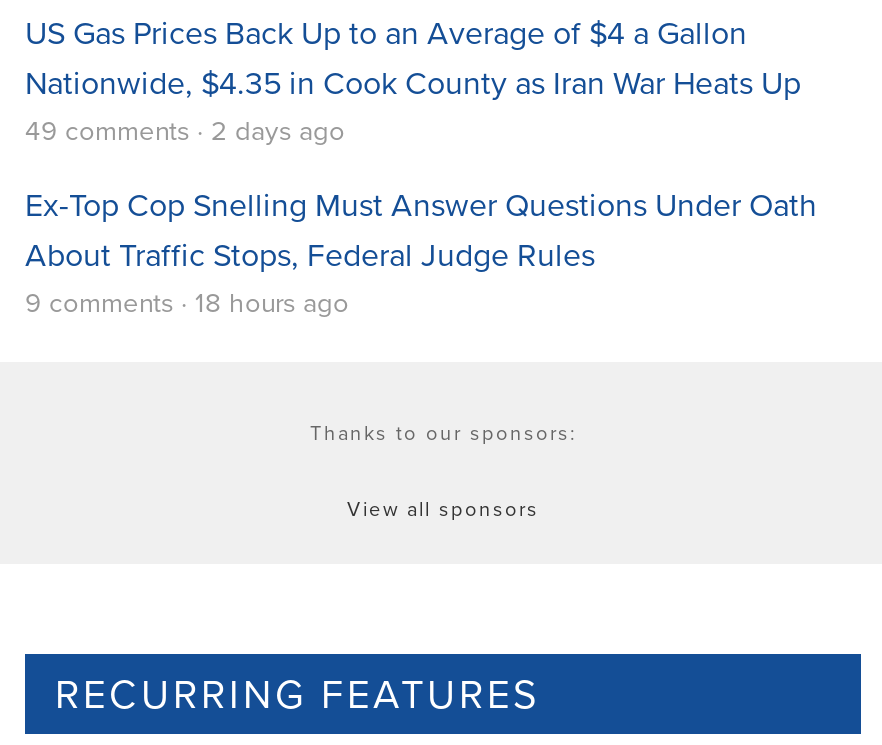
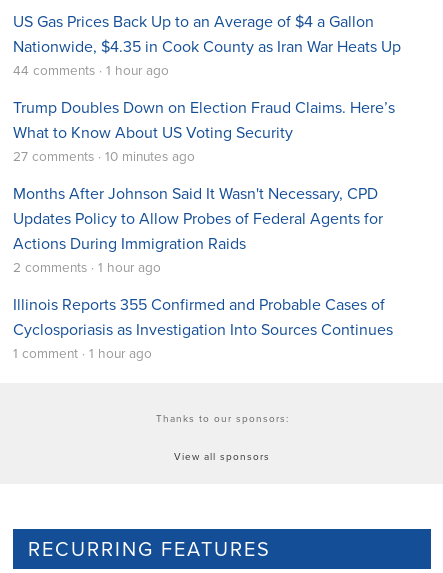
[25,111,817,321] 49 comments · 2 days ago | Ex-Top Cop Snelling Must Answer Questions Under Oath | About Traffic Stops, Federal Judge Rules | 9 comments · 18 hours ago -> [13,60,395,362] 44 comments · 1 hour ago | Trump Doubles Down on Election Fraud Claims. Here’s | What to Know About US Voting Security | 27 comments · 10 minutes ago | Months After Johnson Said It Wasn't Necessary, CPD | Updates Policy to Allow Probes of Federal Agents for | Actions During Immigration Raids | 2 comments · 1 hour ago | Illinois Reports 355 Confirmed and Probable Cases of | Cyclosporiasis as Investigation Into Sources Continues | 1 comment · 1 hour ago

